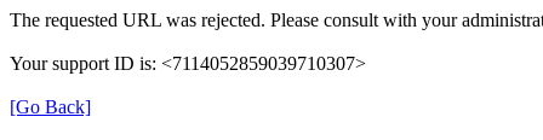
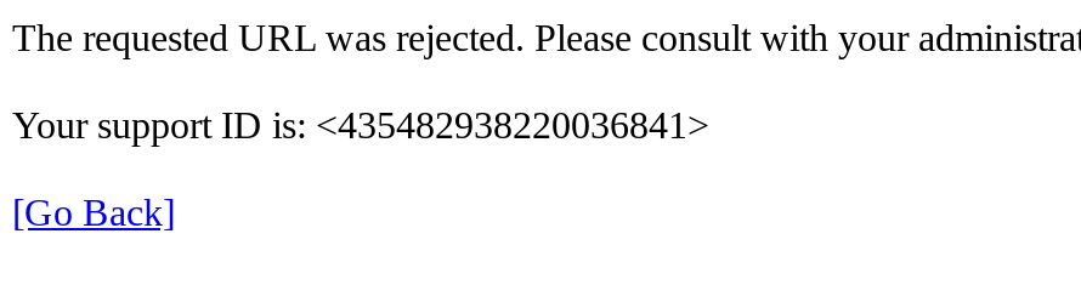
[10,53,366,74] Your support ID is: <7114052859039710307> -> [12,104,709,146] Your support ID is: <435482938220036841>

